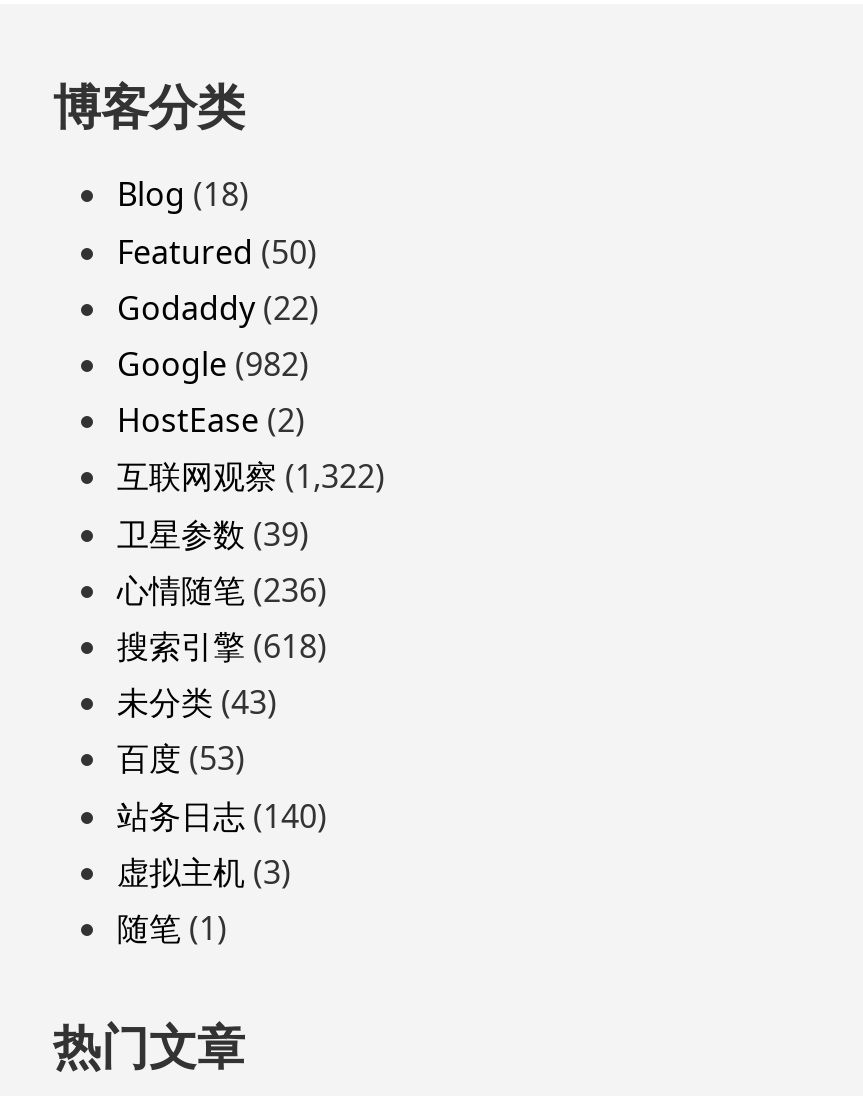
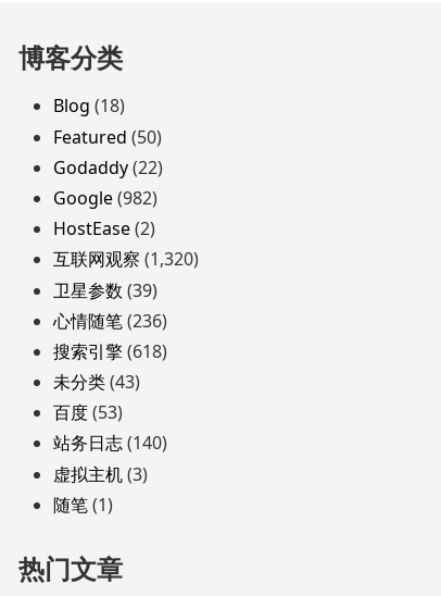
[117,455,385,499] 互联网观察(1,322) -> [53,247,199,271] 互联网观察(1,320)

